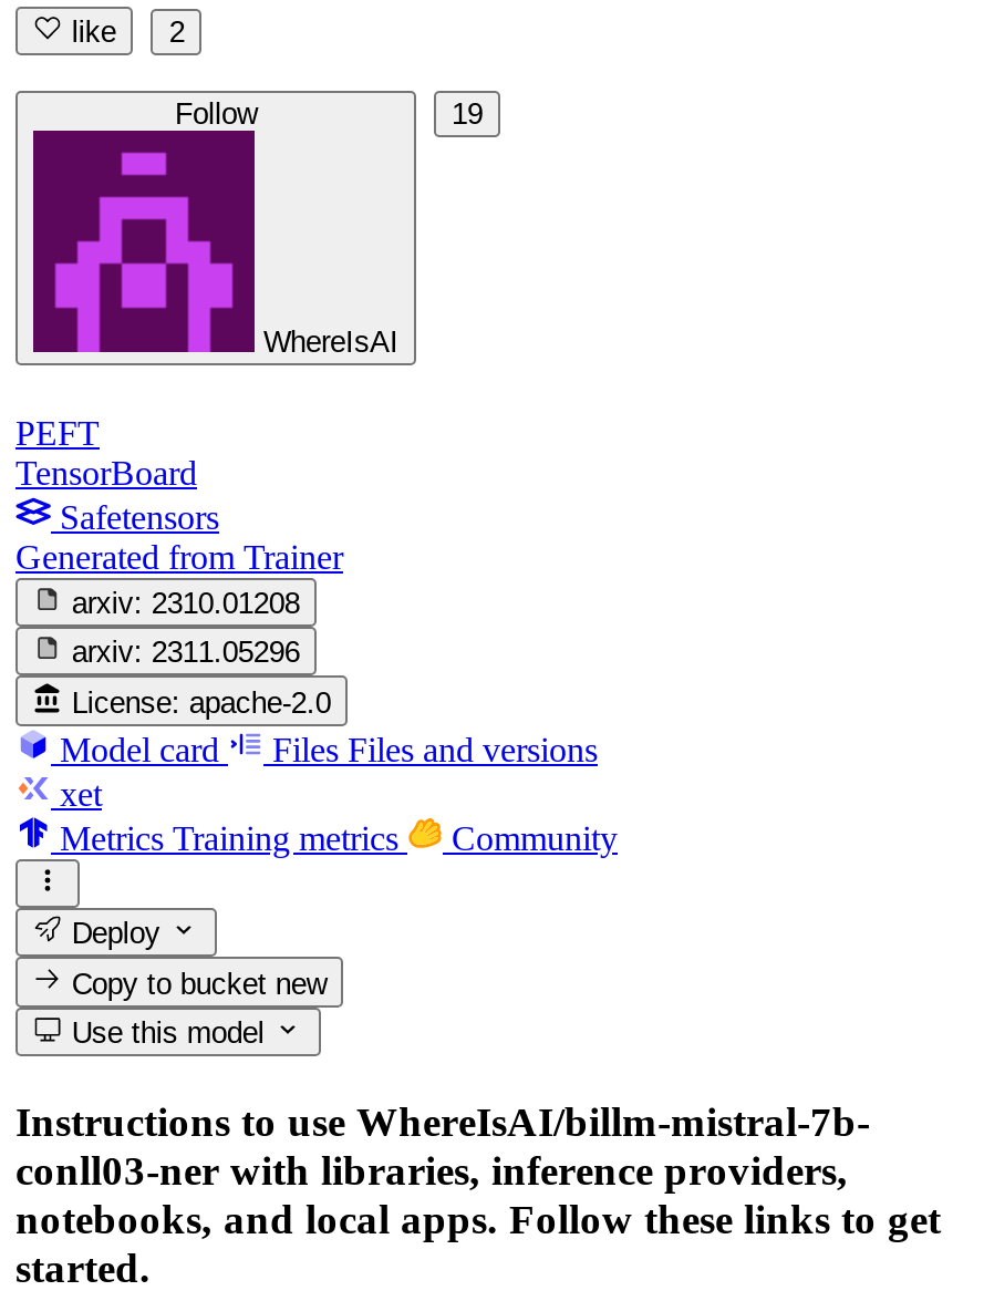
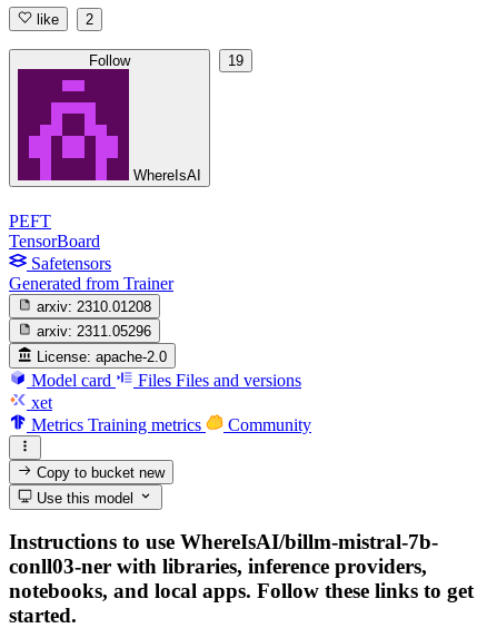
[63,917,160,950] Deploy -> none

